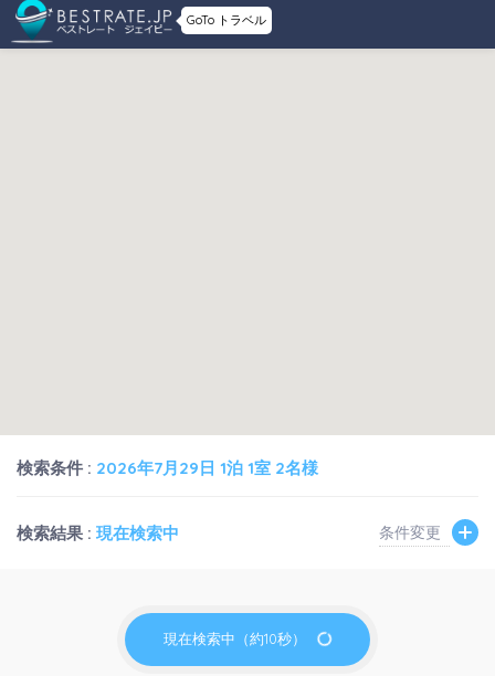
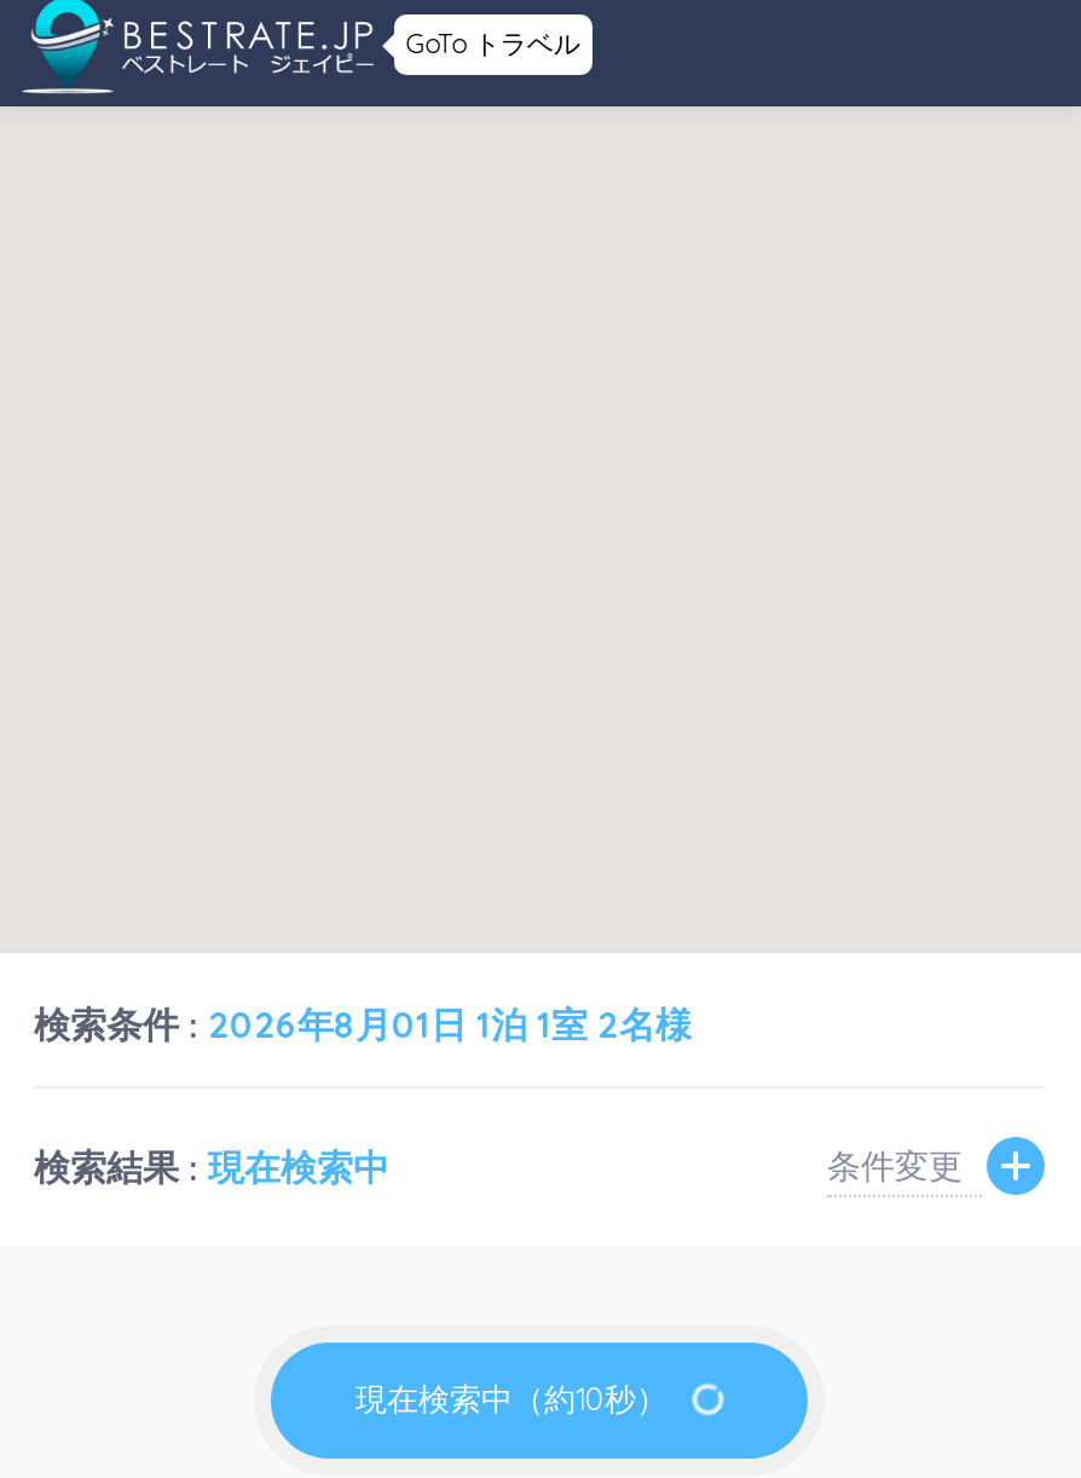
[17,457,318,478] 検索条件 : 2026年7月29日 1泊 1室 2名様 -> [34,1001,692,1047] 検索条件 : 2026年8月01日 1泊 1室 2名様

